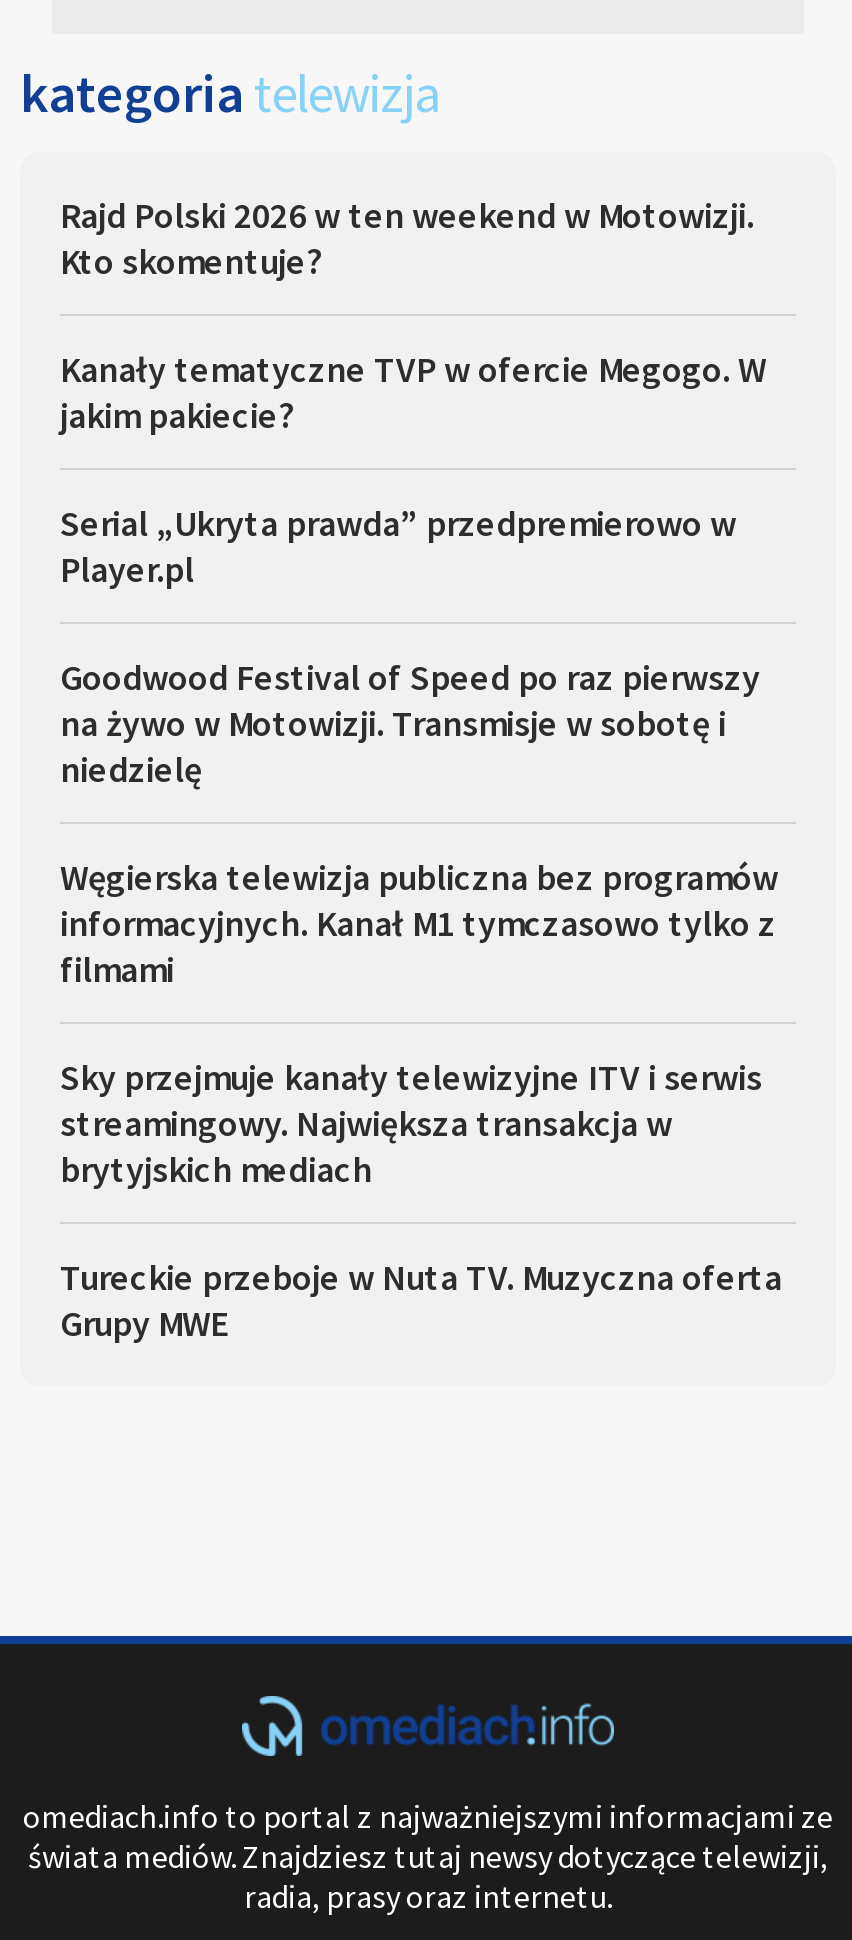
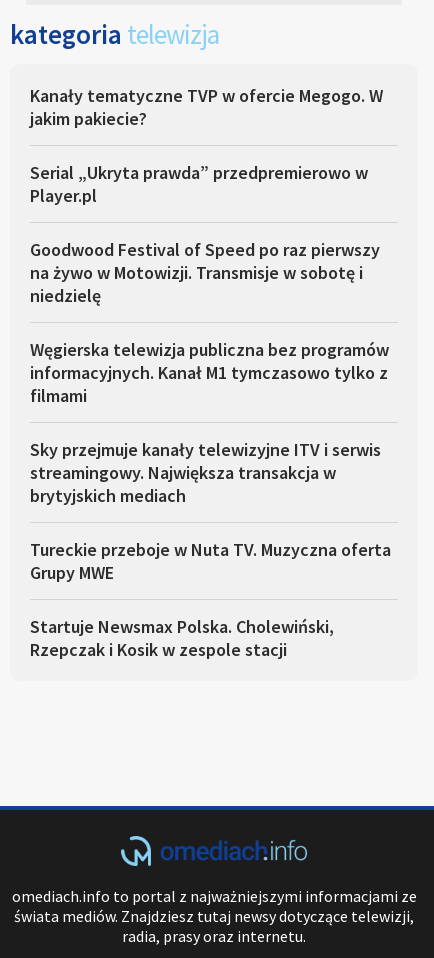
[60,193,754,285] Rajd Polski 2026 w ten weekend w Motowizji. | Kto skomentuje? -> none
moved [60,347,782,1347] -> [30,84,391,584]: Kanały tematyczne TVP w ofercie Megogo. W | jakim pakiecie? | Serial „Ukryta prawda” przedpremierowo w | ... | Tureckie przeboje w Nuta TV. Muzyczna oferta | Grupy MWE
none -> [30,615,334,661] Startuje Newsmax Polska. Cholewiński, | Rzepczak i Kosik w zespole stacji

